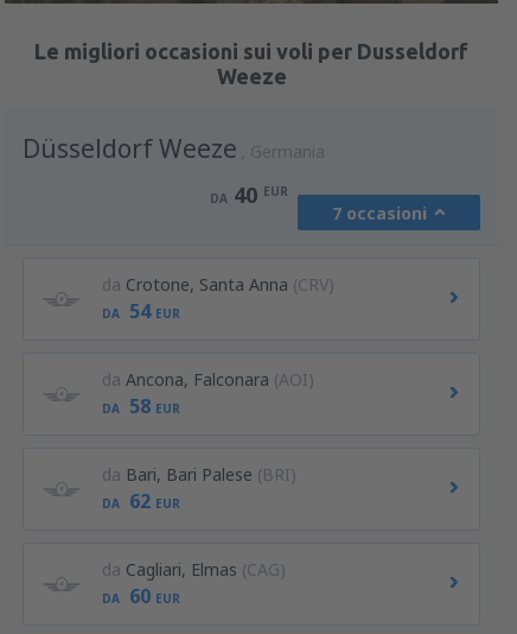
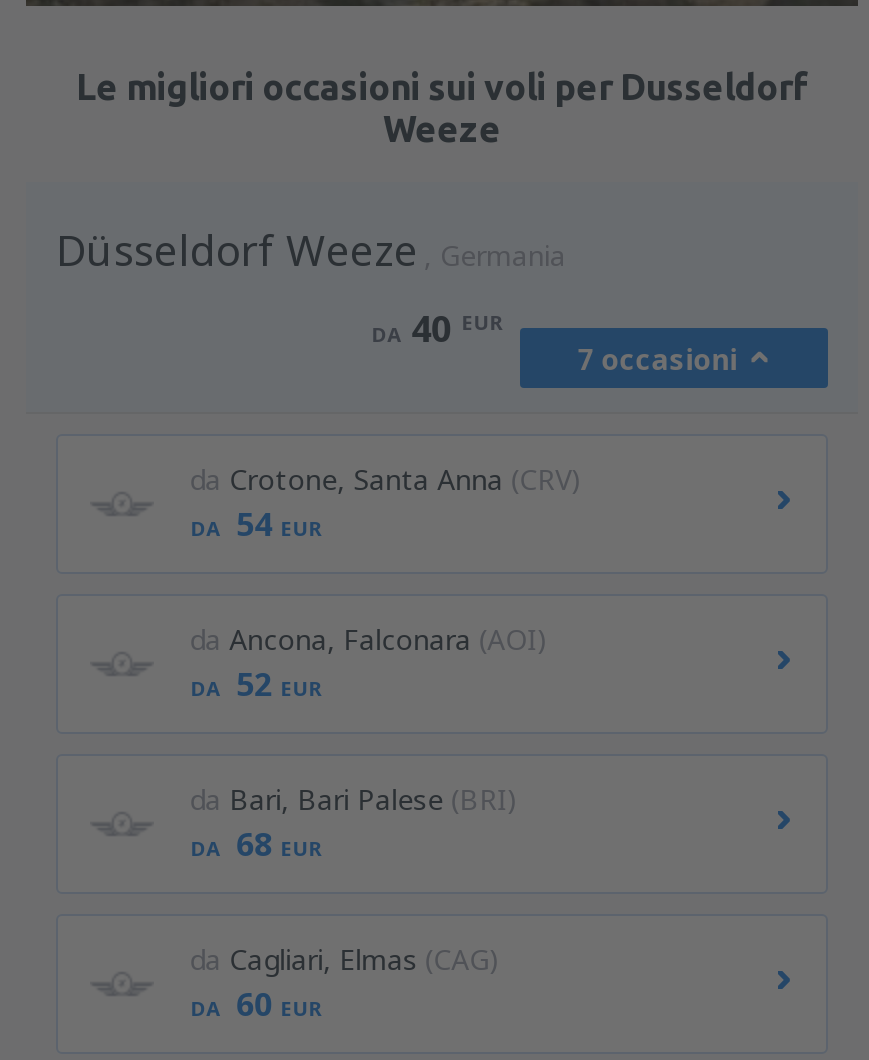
[102,393,180,419] DA 58 EUR -> [190,662,322,706] DA 52 EUR
[102,488,180,514] DA 62 EUR -> [190,822,322,866] DA 68 EUR

